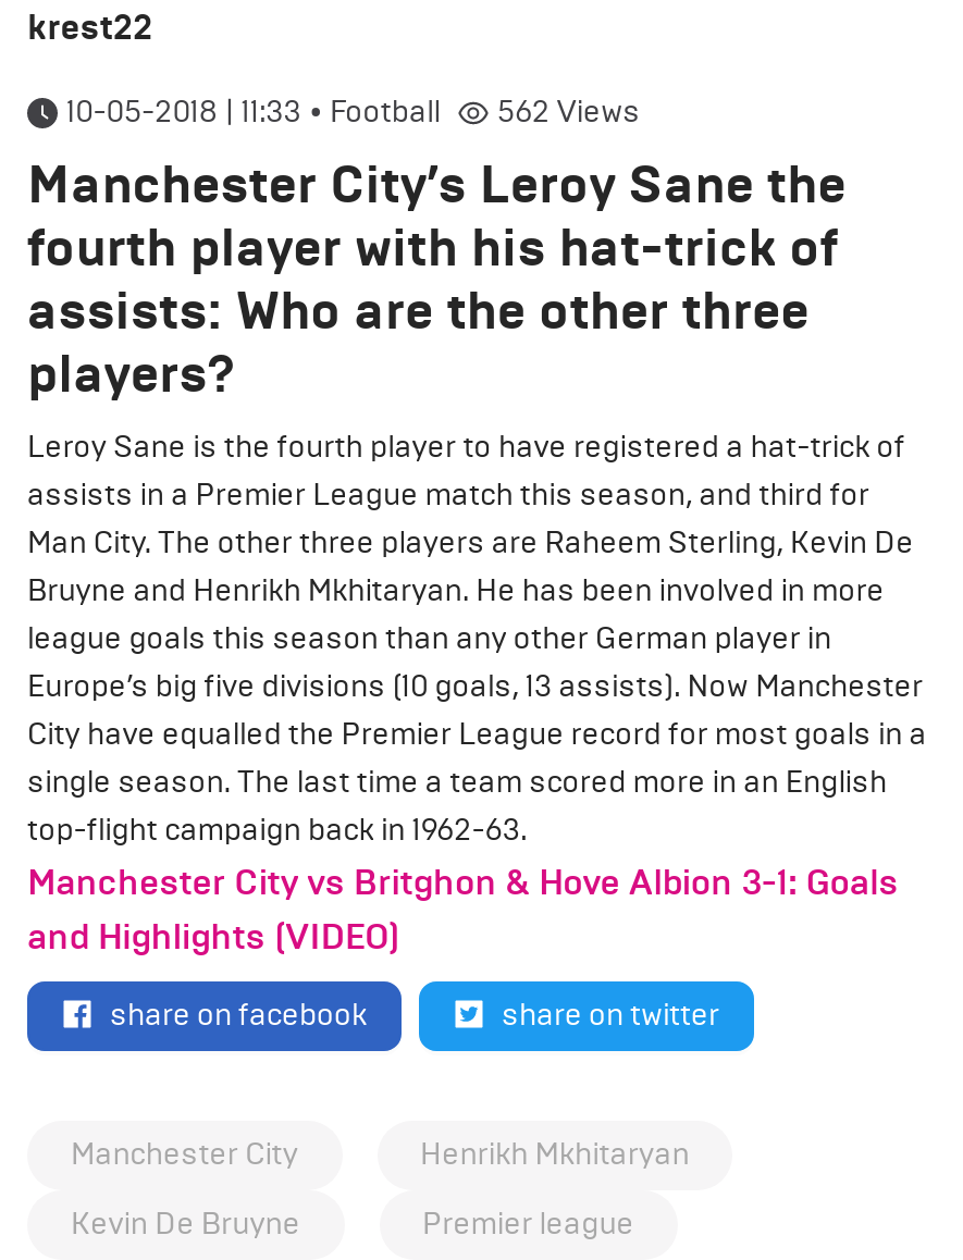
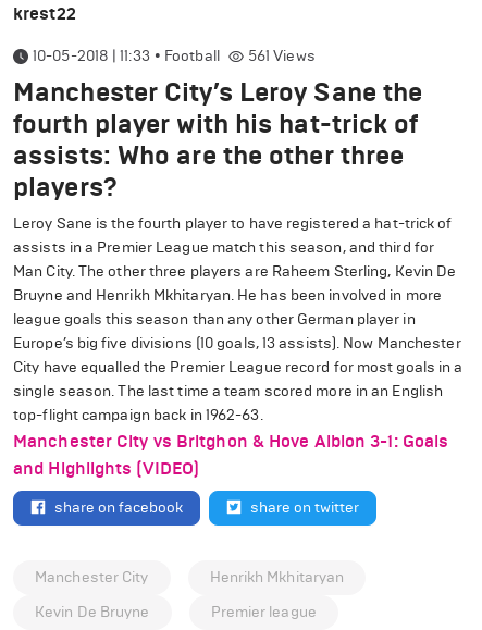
[497,94,640,131] 562 Views -> [248,47,315,65] 561 Views

